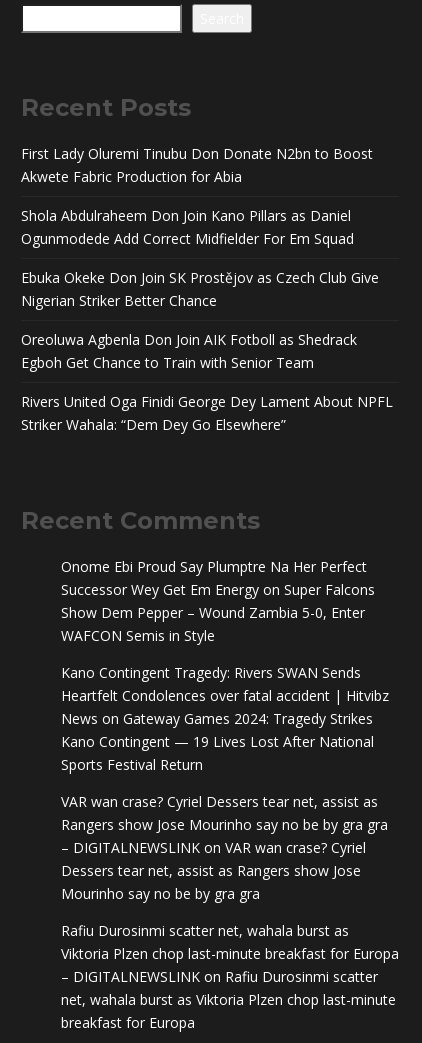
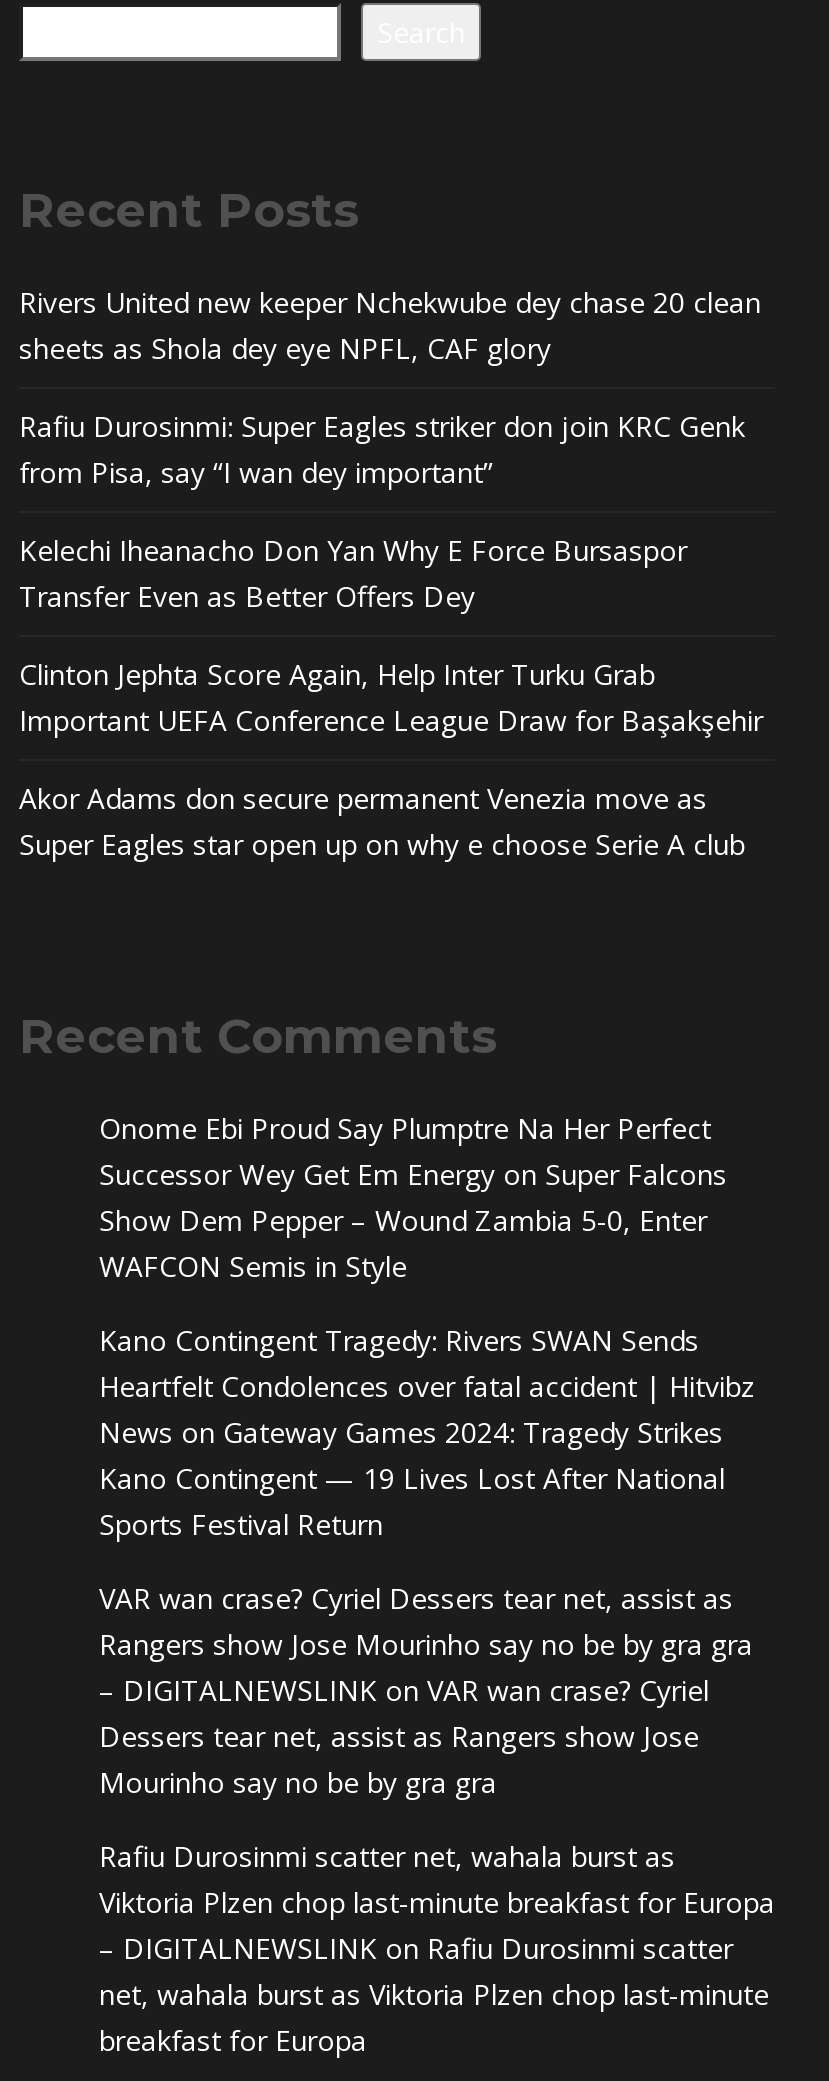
[21,144,373,186] First Lady Oluremi Tinubu Don Donate N2bn to Boost | Akwete Fabric Production for Abia -> [19,283,761,367] Rivers United new keeper Nchekwube dey chase 20 clean | sheets as Shola dey eye NPFL, CAF glory
[21,206,354,248] Shola Abdulraheem Don Join Kano Pillars as Daniel | Ogunmodede Add Correct Midfielder For Em Squad -> [19,407,745,491] Rafiu Durosinmi: Super Eagles striker don join KRC Genk | from Pisa, say “I wan dey important”
[21,268,379,310] Ebuka Okeke Don Join SK Prostějov as Czech Club Give | Nigerian Striker Better Chance -> [19,531,687,615] Kelechi Iheanacho Don Yan Why E Force Bursaspor | Transfer Even as Better Offers Dey
[21,330,357,372] Oreoluwa Agbenla Don Join AIK Fotboll as Shedrack | Egboh Get Chance to Train with Senior Team -> [19,655,763,739] Clinton Jephta Score Again, Help Inter Turku Grab | Important UEFA Conference League Draw for Başakşehir
[21,392,393,434] Rivers United Oga Finidi George Dey Lament About NPFL | Striker Wahala: “Dem Dey Go Elsewhere” -> [19,779,745,863] Akor Adams don secure permanent Venezia move as | Super Eagles star open up on why e choose Serie A club

